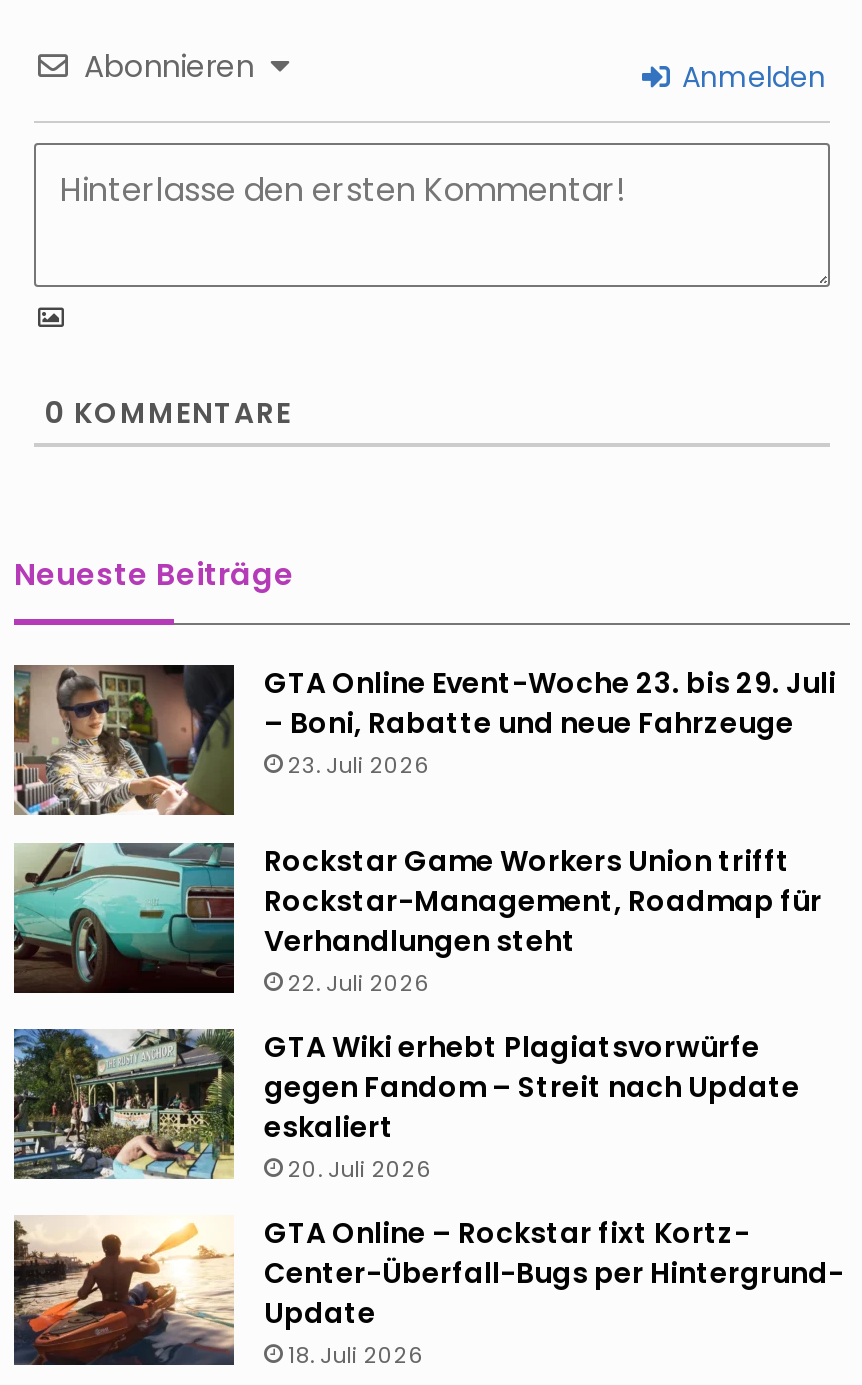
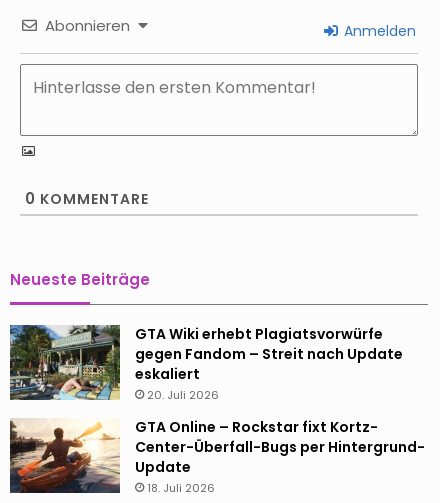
[12,664,836,1000] [image] | GTA Online Event-Woche 23. bis 29. Juli | – Boni, Rabatte und neue Fahrzeuge | 23. Juli 2026 | Rockstar Game Workers Union trifft | Rockstar-Management, Roadmap für | Verhandlungen steht | 22. Juli 2026 -> none
[12,840,236,996] [image] -> none

